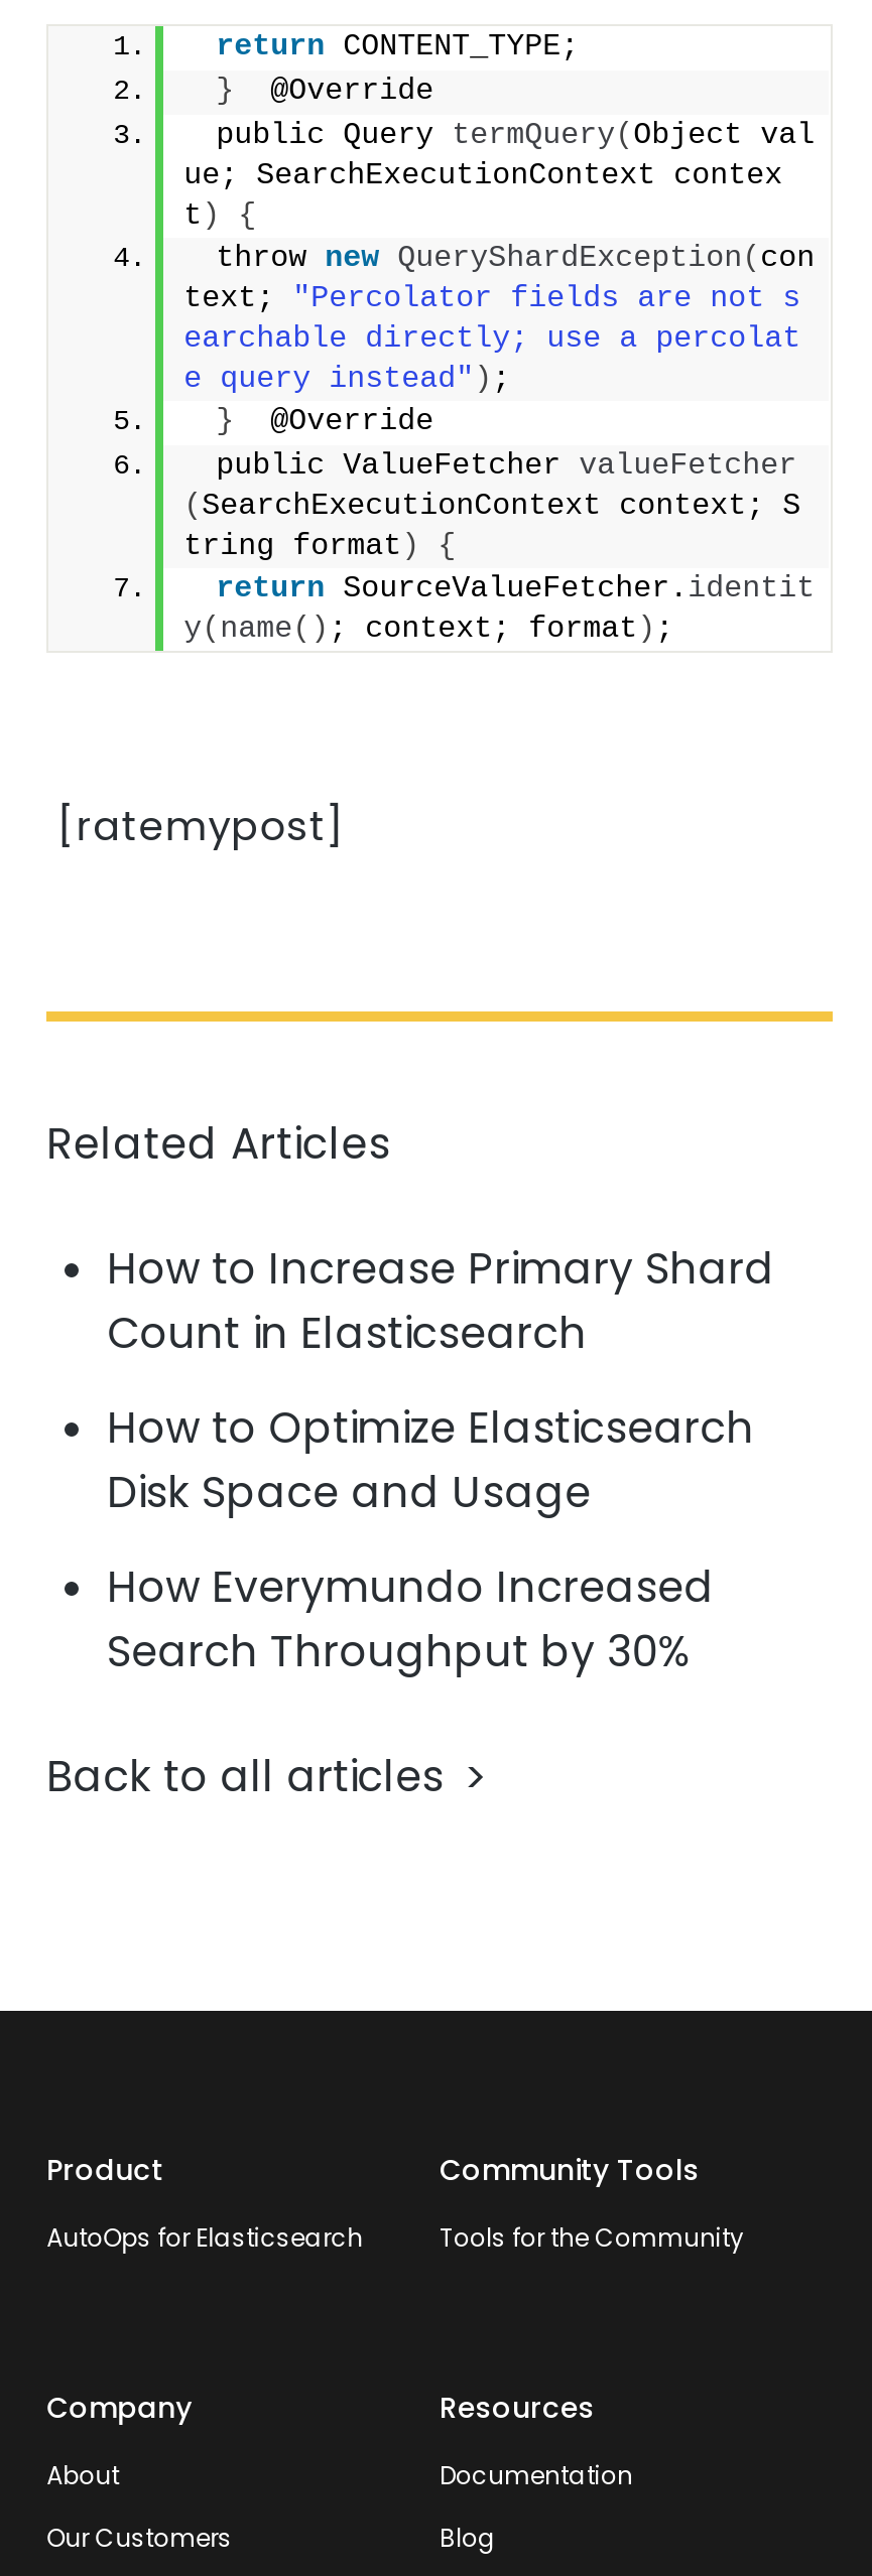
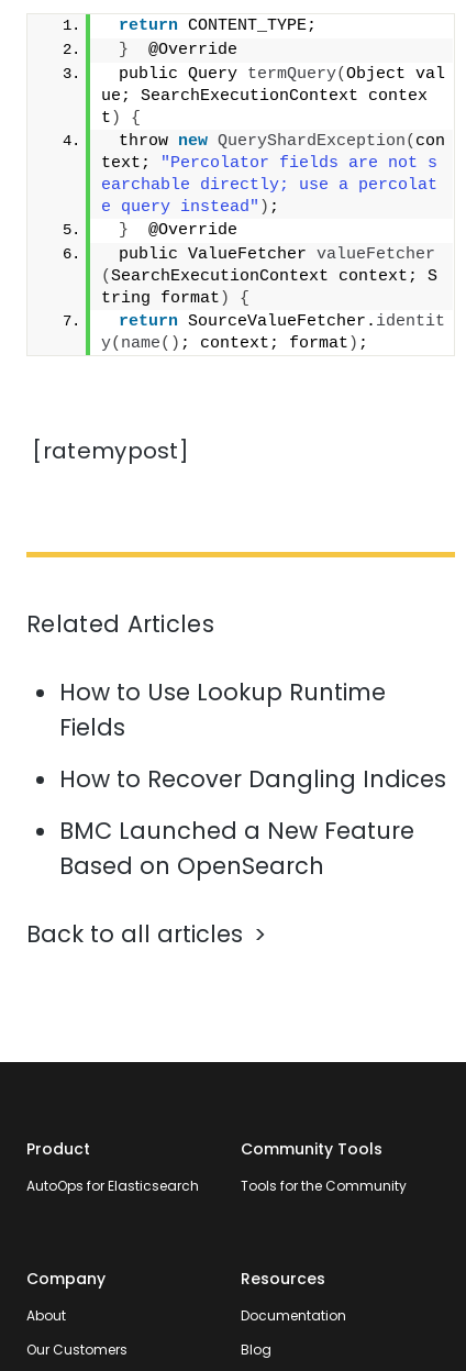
[107,1239,774,1362] How to Increase Primary Shard | Count in Elasticsearch -> [59,676,386,743] How to Use Lookup Runtime | Fields
[107,1399,754,1521] How to Optimize Elasticsearch | Disk Space and Usage -> [59,763,446,795] How to Recover Dangling Indices
[107,1558,714,1681] How Everymundo Increased | Search Throughput by 30% -> [59,815,414,882] BMC Launched a New Feature | Based on OpenSearch

